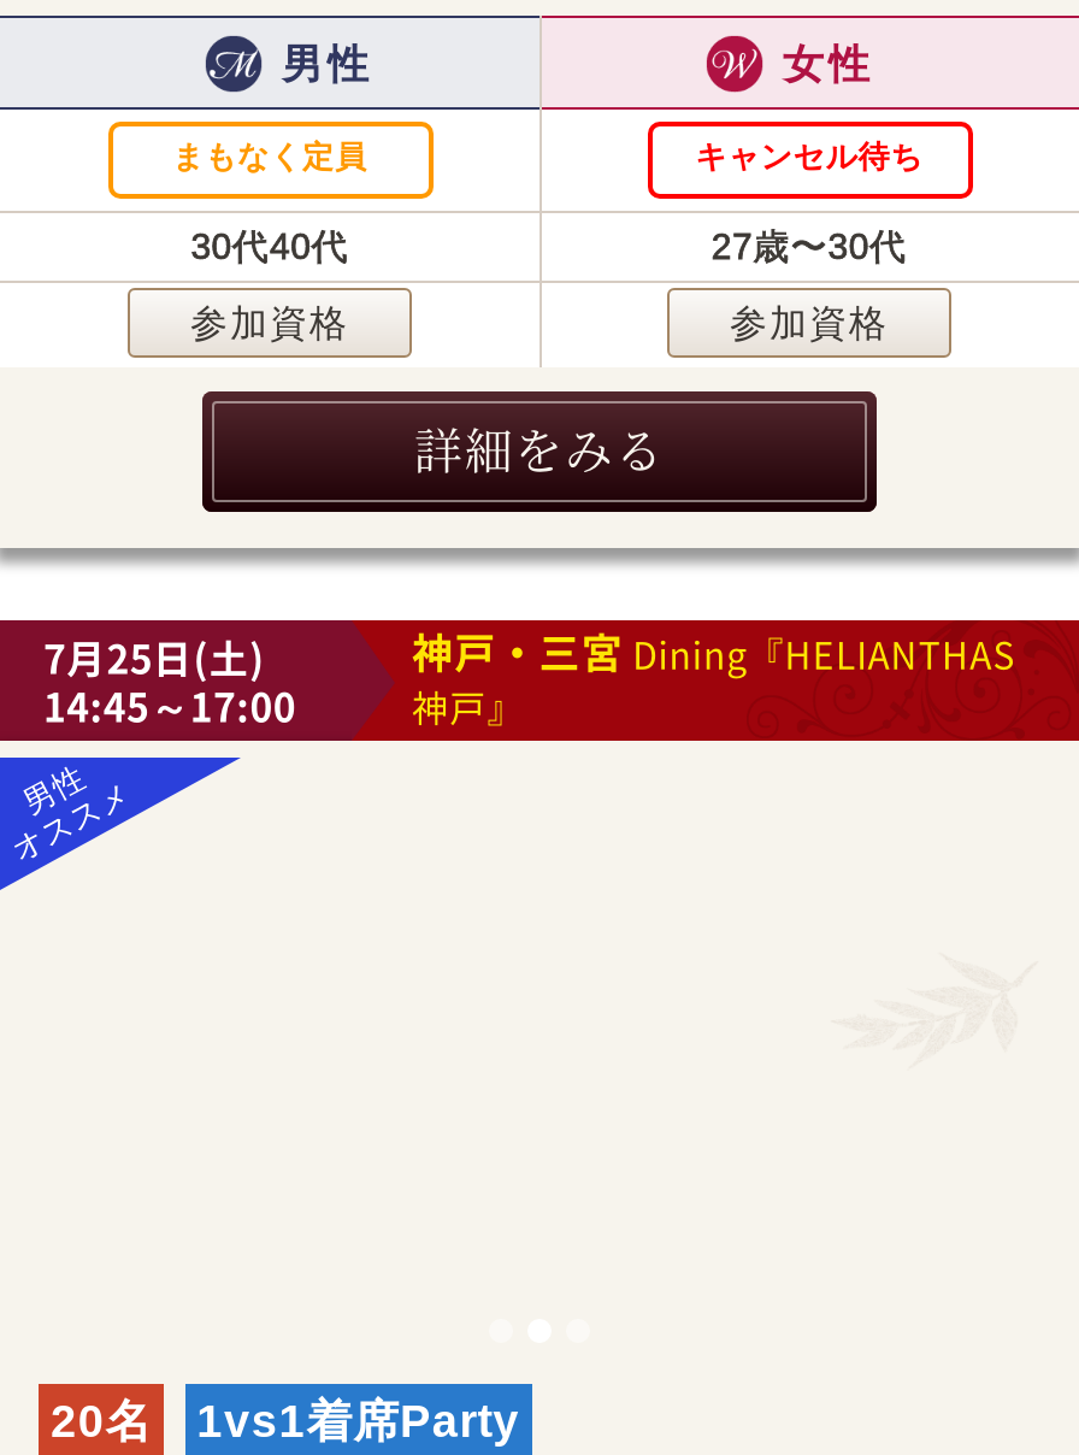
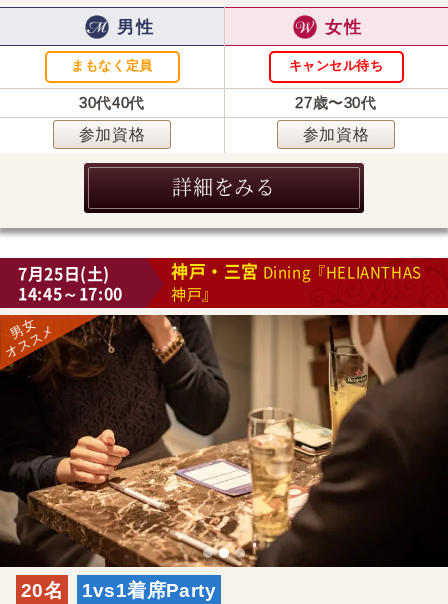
none -> [3,314,445,568] [image]

